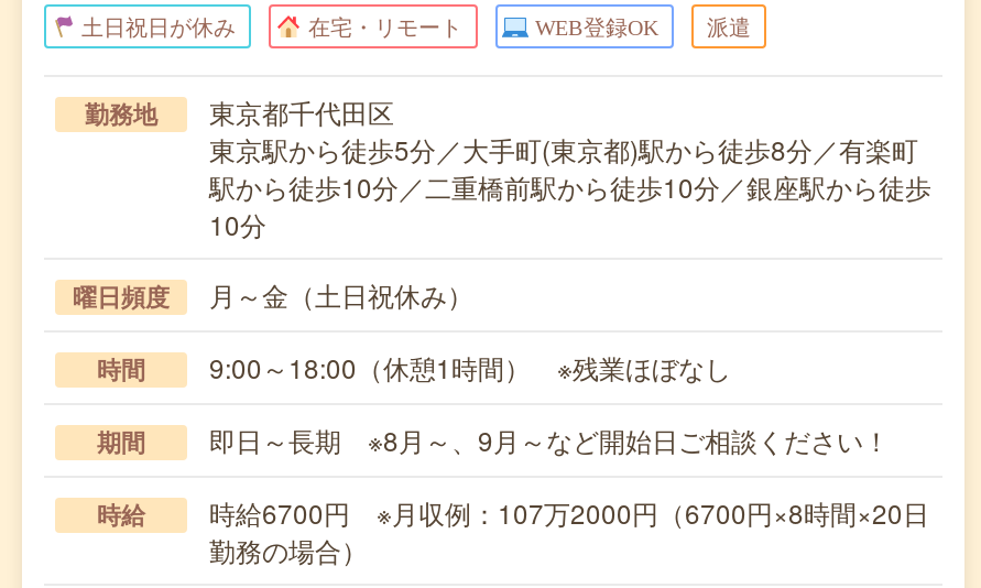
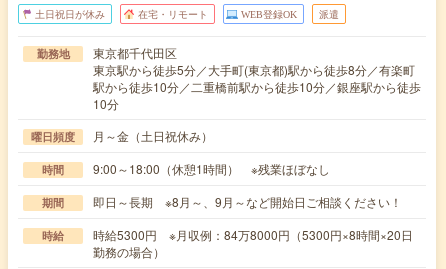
[209,493,929,531] 時給6700円 ※月収例：107万2000円（6700円×8時間×20日 -> [93,226,413,243] 時給5300円 ※月収例：84万8000円（5300円×8時間×20日

